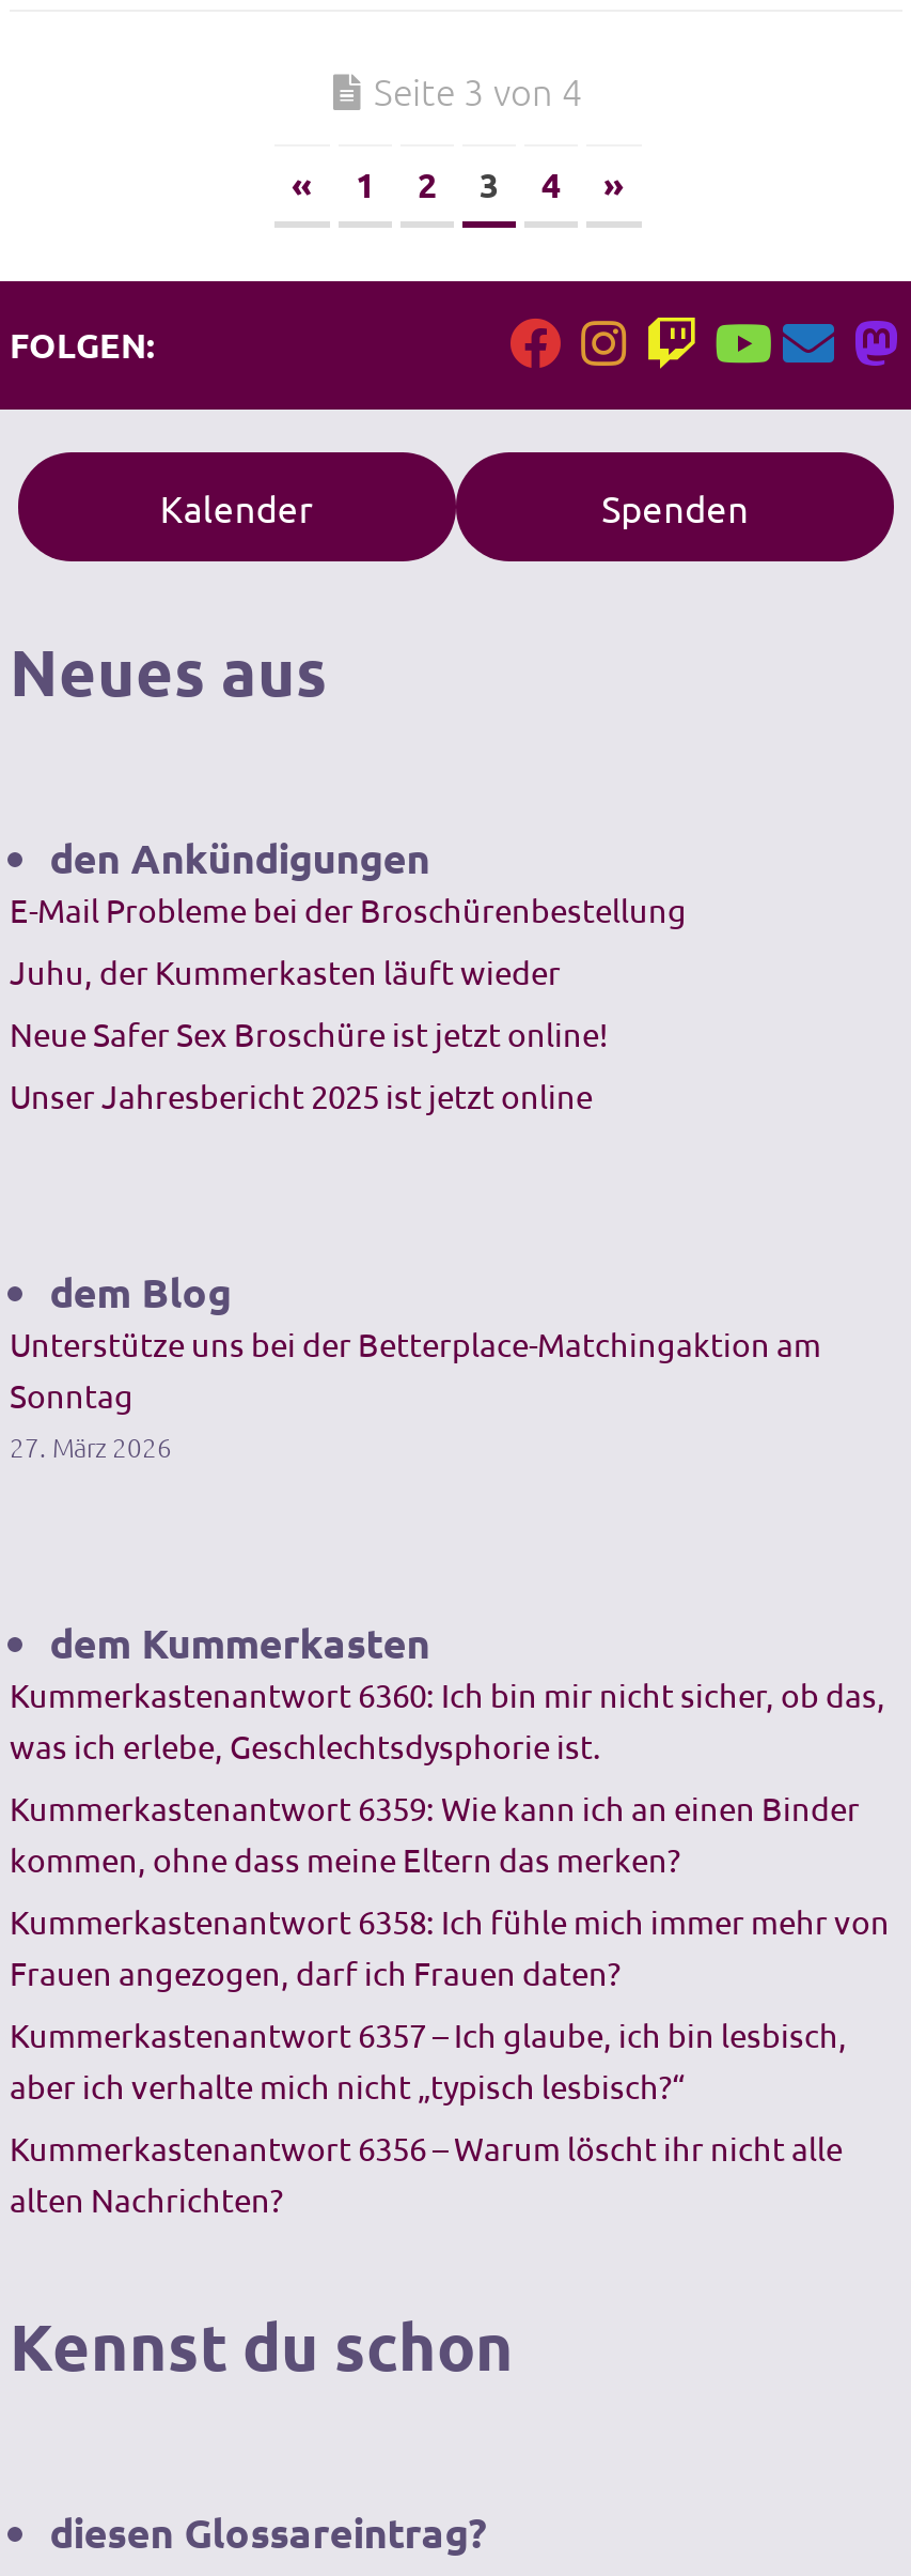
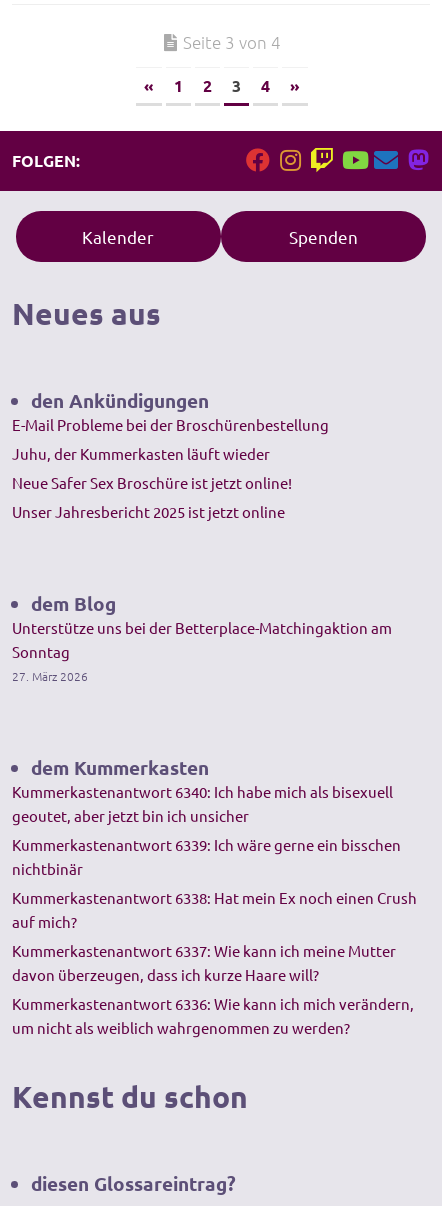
[10,1673,885,1765] Kummerkastenantwort 6360: Ich bin mir nicht sicher, ob das, | was ich erlebe, Geschlechtsdysphorie ist. -> [12,782,393,825] Kummerkastenantwort 6340: Ich habe mich als bisexuell | geoutet, aber jetzt bin ich unsicher
[10,1787,860,1879] Kummerkastenantwort 6359: Wie kann ich an einen Binder | kommen, ohne dass meine Eltern das merken? -> [12,835,401,878] Kummerkastenantwort 6339: Ich wäre gerne ein bisschen | nichtbinär
[10,1900,890,1992] Kummerkastenantwort 6358: Ich fühle mich immer mehr von | Frauen angezogen, darf ich Frauen daten? -> [12,888,417,931] Kummerkastenantwort 6338: Hat mein Ex noch einen Crush | auf mich?
[10,2014,847,2105] Kummerkastenantwort 6357 – Ich glaube, ich bin lesbisch, | aber ich verhalte mich nicht „typisch lesbisch?“ -> [12,941,396,984] Kummerkastenantwort 6337: Wie kann ich meine Mutter | davon überzeugen, dass ich kurze Haare will?
[10,2127,843,2219] Kummerkastenantwort 6356 – Warum löscht ihr nicht alle | alten Nachrichten? -> [12,994,414,1037] Kummerkastenantwort 6336: Wie kann ich mich verändern, | um nicht als weiblich wahrgenommen zu werden?

